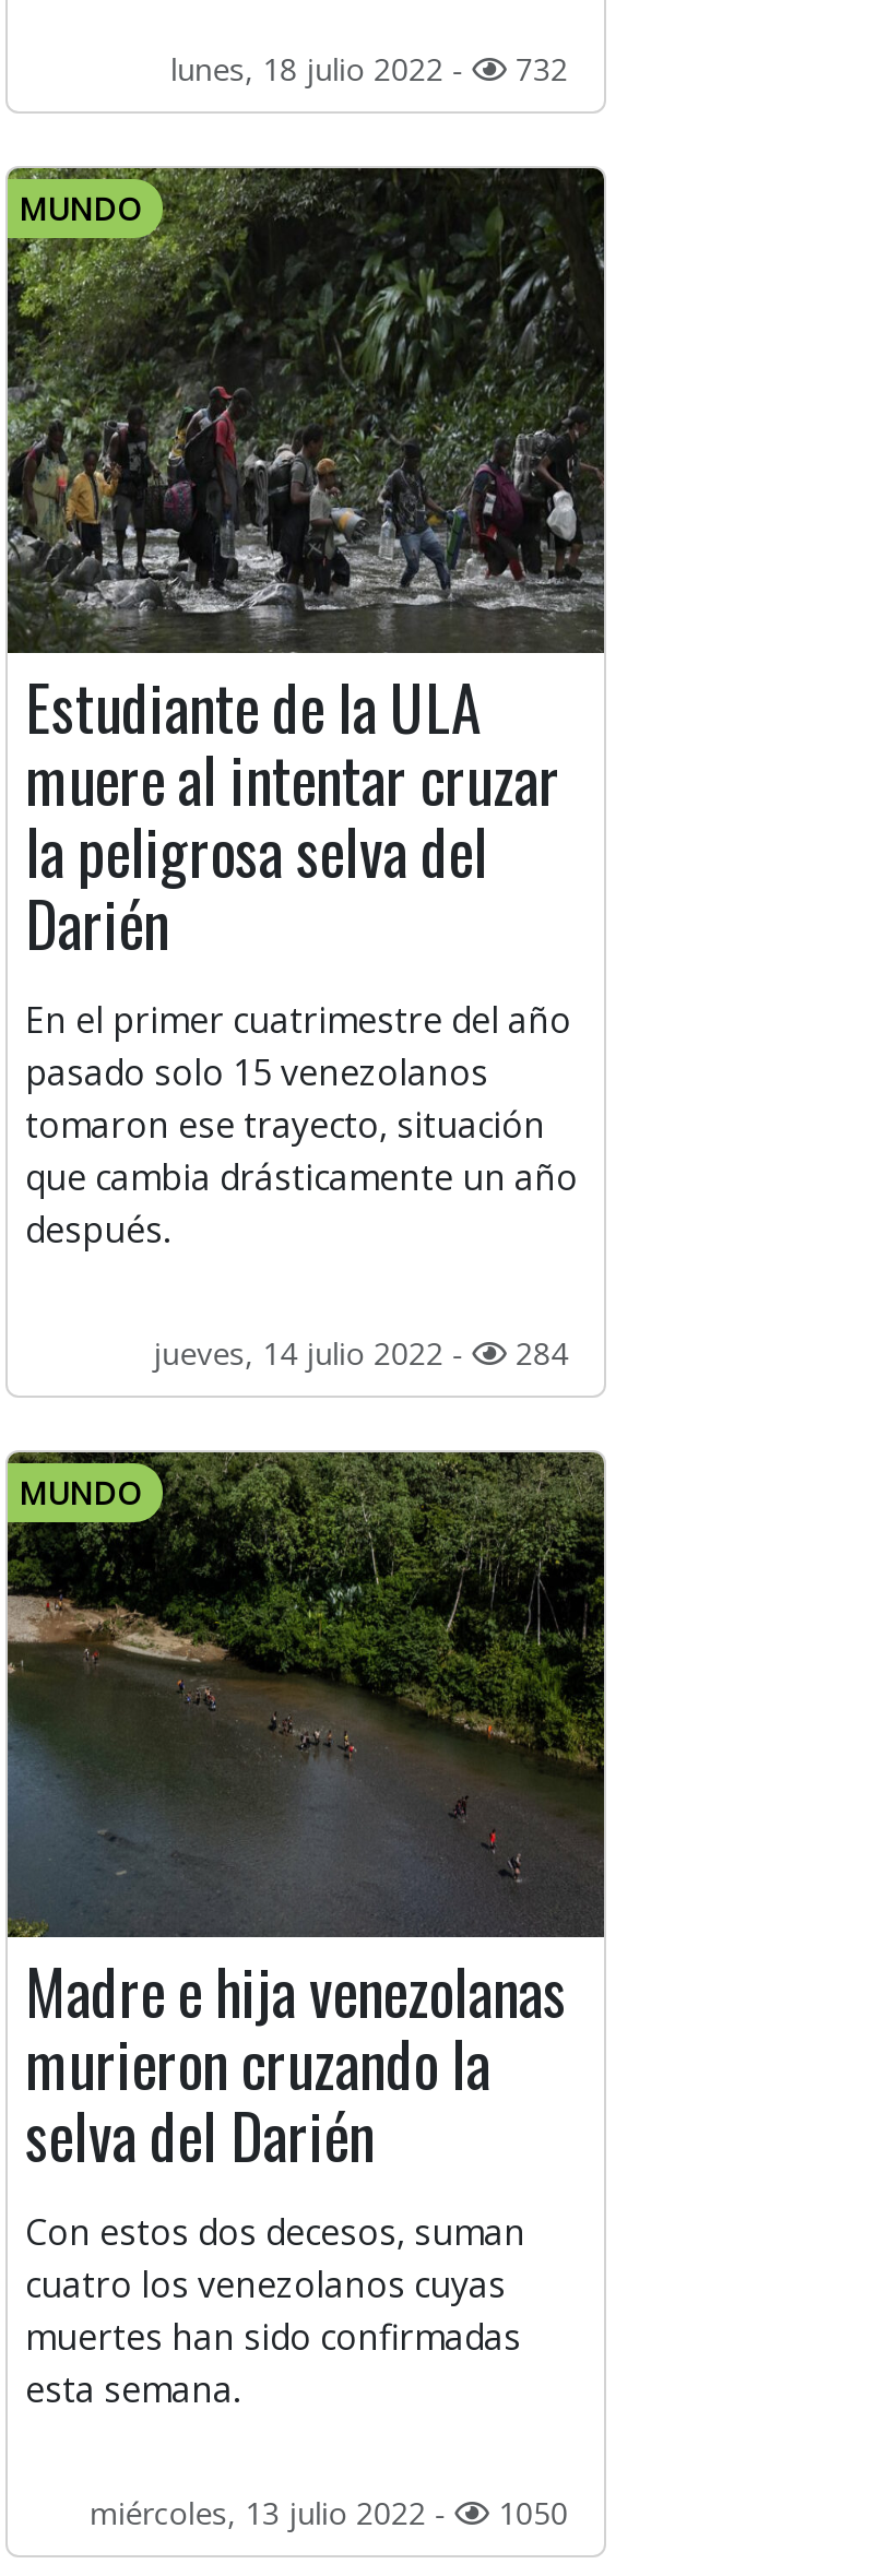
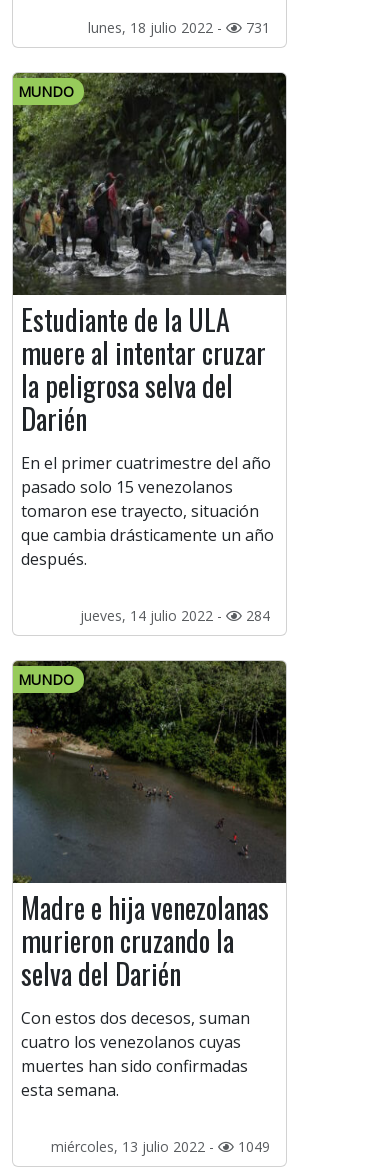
[171,48,568,90] lunes, 18 julio 2022 - 732 -> [88,18,270,37] lunes, 18 julio 2022 - 731
[90,2492,568,2533] miércoles, 13 julio 2022 - 1050 -> [51,1137,270,1156] miércoles, 13 julio 2022 - 1049

